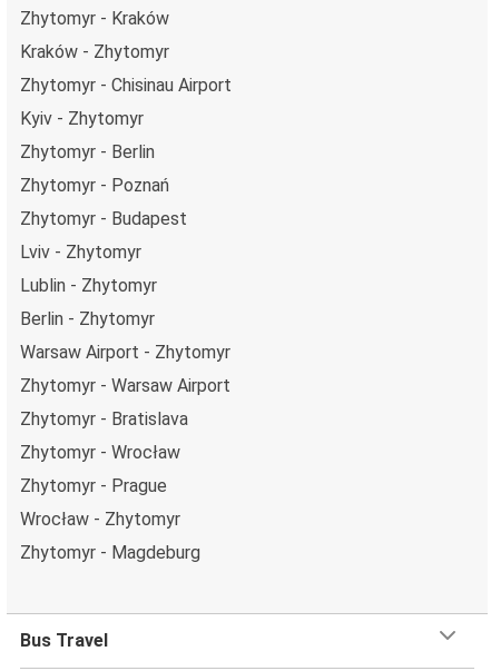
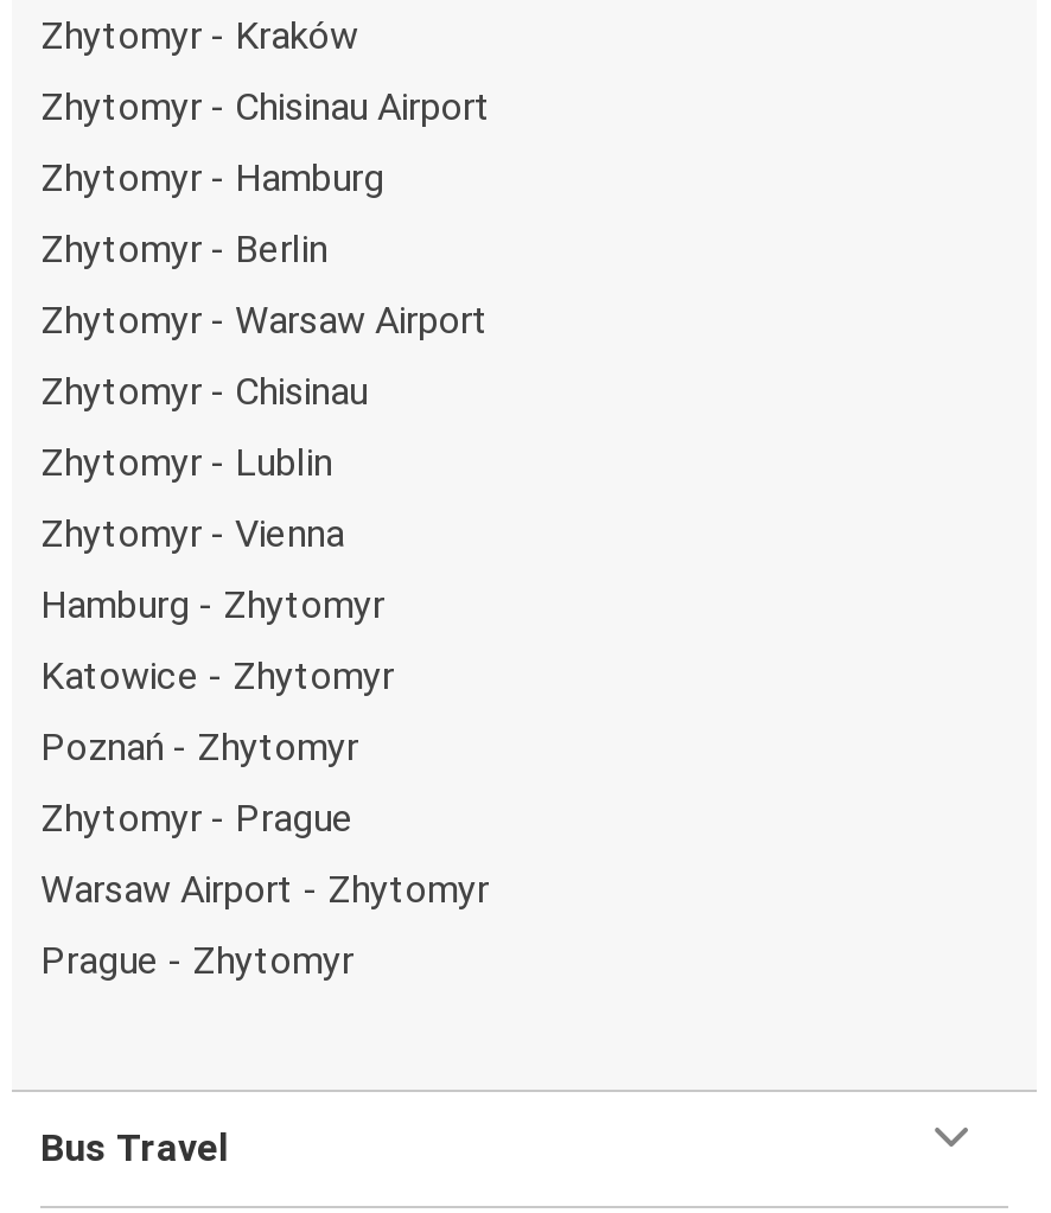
[20,41,169,62] Kraków - Zhytomyr -> none
[20,107,144,129] Kyiv - Zhytomyr -> [40,154,384,199] Zhytomyr - Hamburg
[20,174,187,329] Zhytomyr - Poznań | Zhytomyr - Budapest | Lviv - Zhytomyr | Lublin - Zhytomyr | Berlin - Zhytomyr -> [40,368,394,768] Zhytomyr - Chisinau | Zhytomyr - Lublin | Zhytomyr - Vienna | Hamburg - Zhytomyr | Katowice - Zhytomyr | Poznań - Zhytomyr
moved [20,341,230,362] -> [40,866,489,911]: Warsaw Airport - Zhytomyr
moved [20,374,230,396] -> [40,296,489,341]: Zhytomyr - Warsaw Airport
[20,408,200,563] Zhytomyr - Bratislava | Zhytomyr - Wrocław | Wrocław - Zhytomyr | Zhytomyr - Magdeburg -> [40,937,353,982] Prague - Zhytomyr
moved [20,475,167,496] -> [40,794,353,839]: Zhytomyr - Prague

